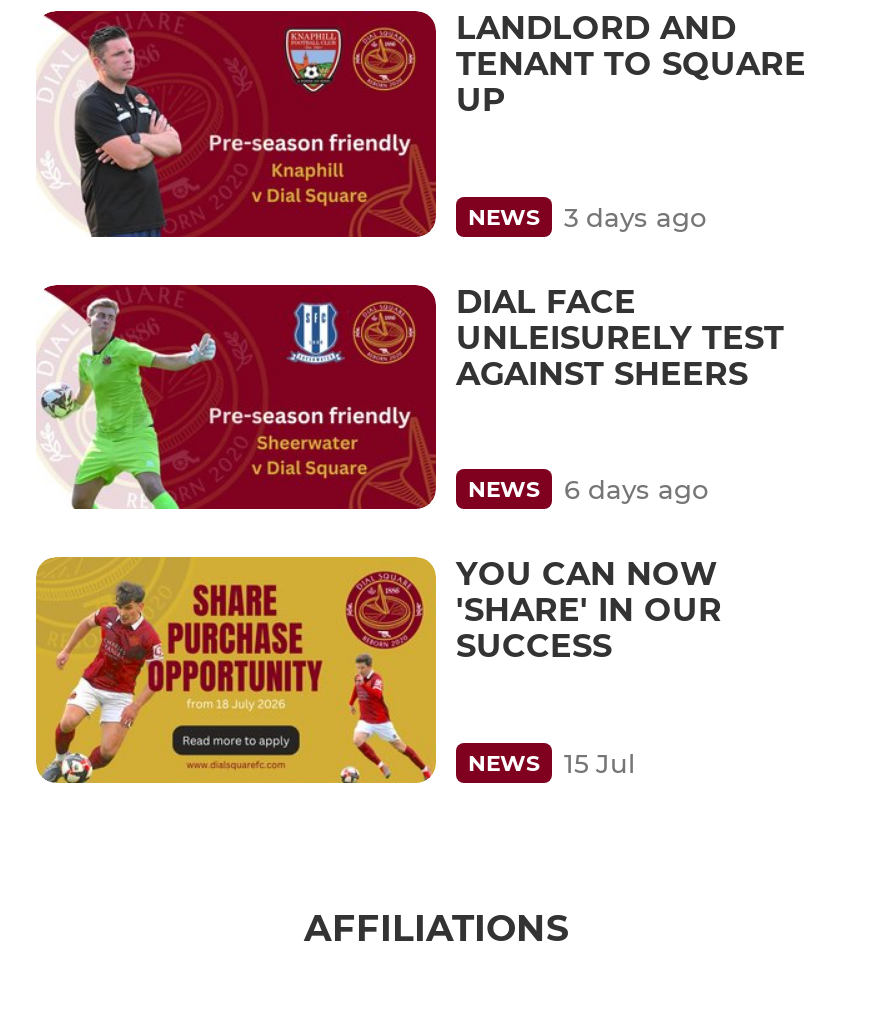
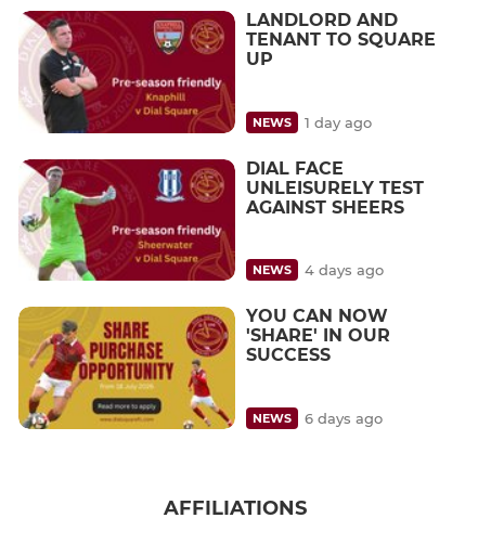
[468,200,706,232] NEWS 3 days ago -> [253,113,372,131] NEWS 1 day ago
[468,473,708,505] NEWS 6 days ago -> [253,261,384,279] NEWS 4 days ago
[468,746,636,778] NEWS 15 Jul -> [253,409,383,426] NEWS 6 days ago

